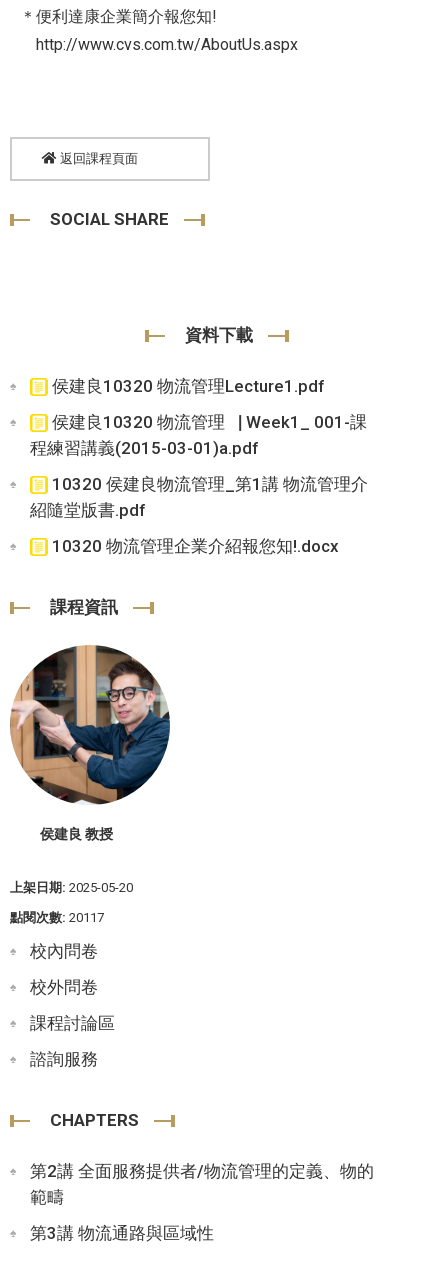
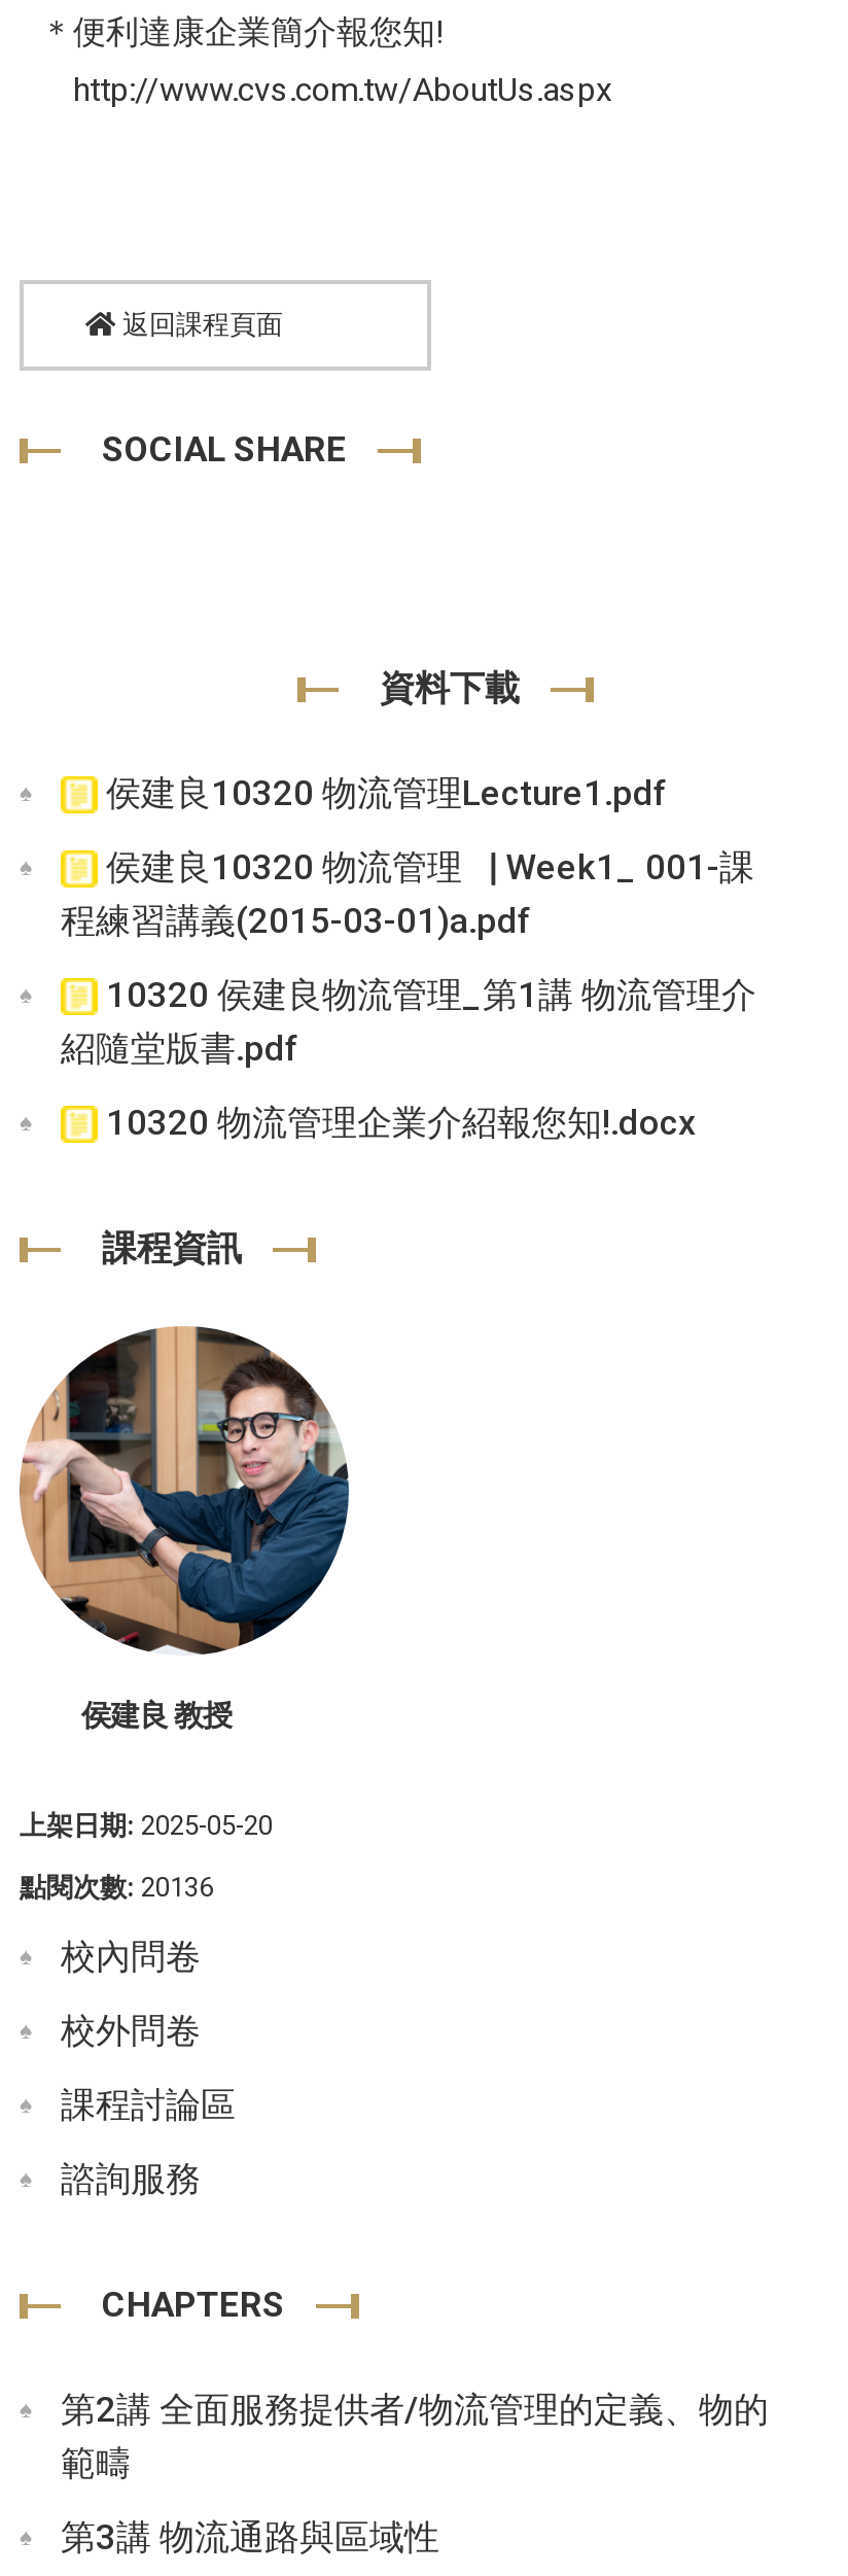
[10,909,104,924] 點閱次數: 20117 -> [20,1871,213,1902] 點閱次數: 20136

